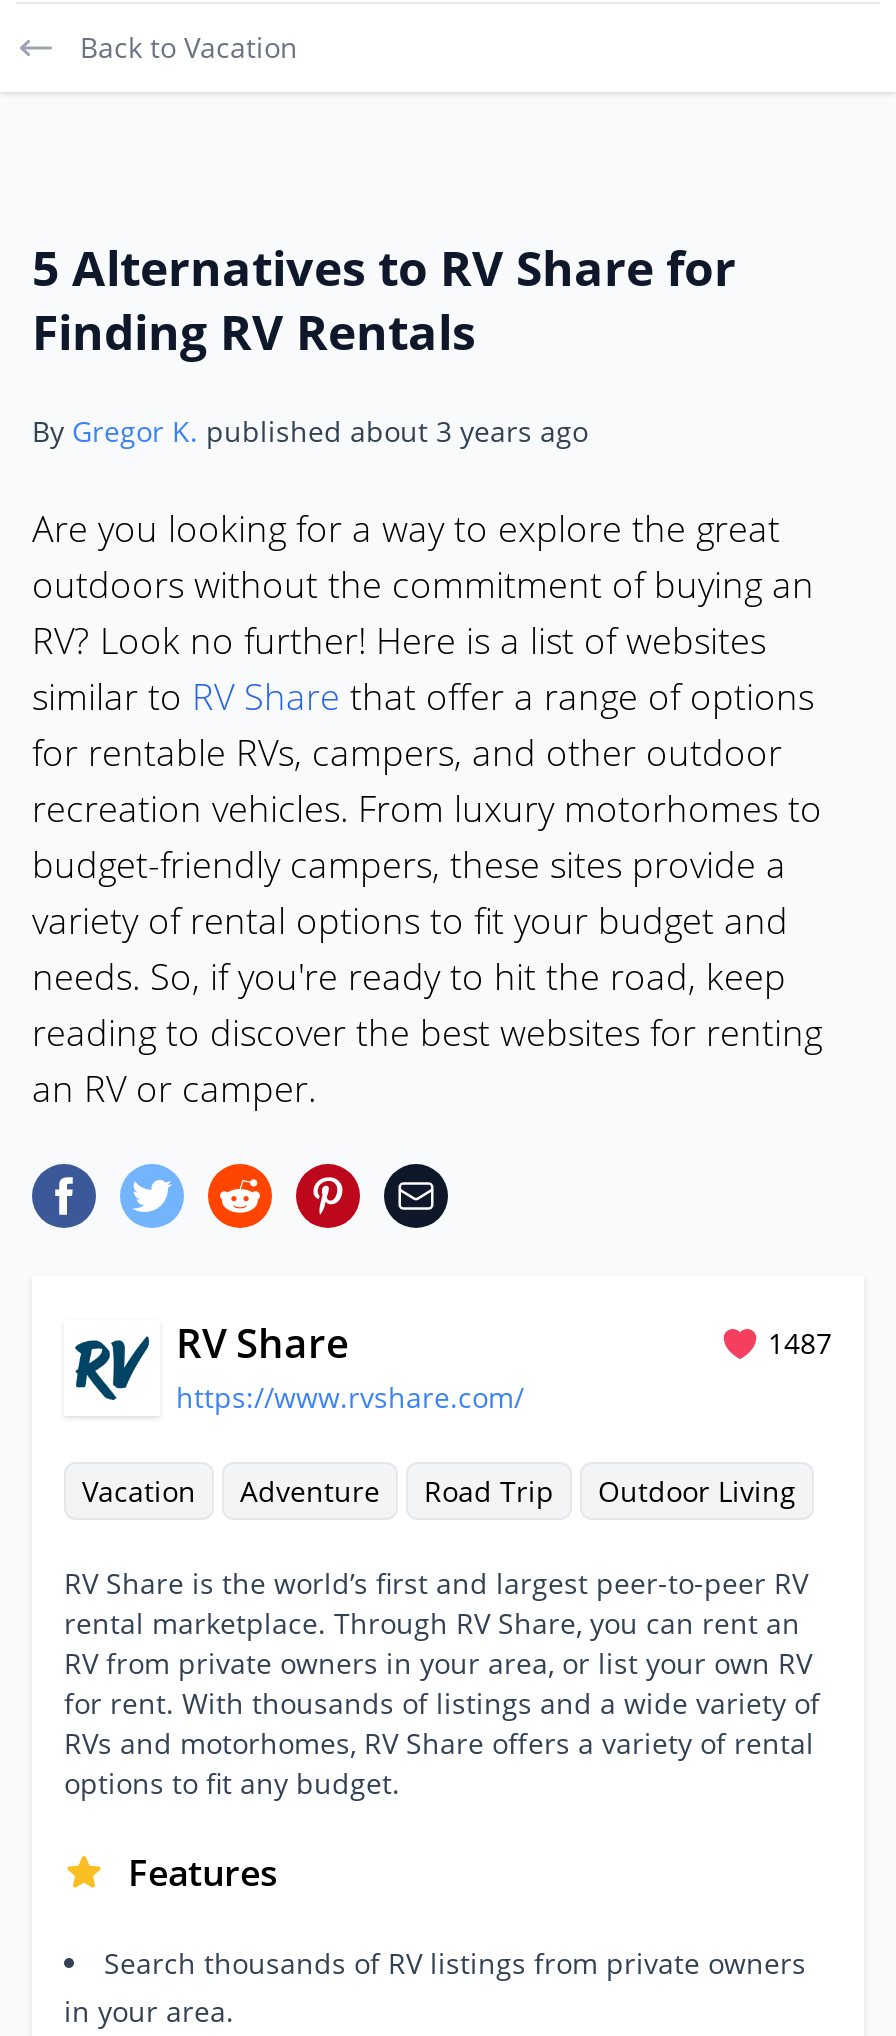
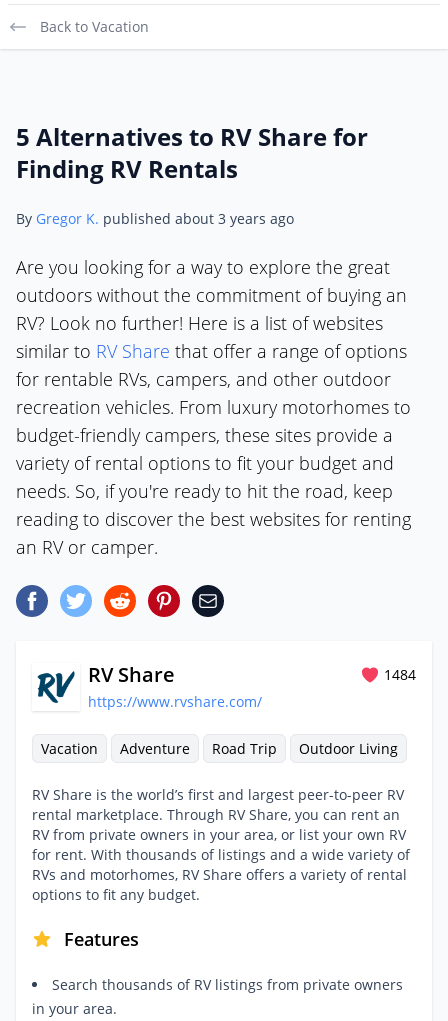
[768,1324,832,1362] 1487 -> [384,665,416,684] 1484

